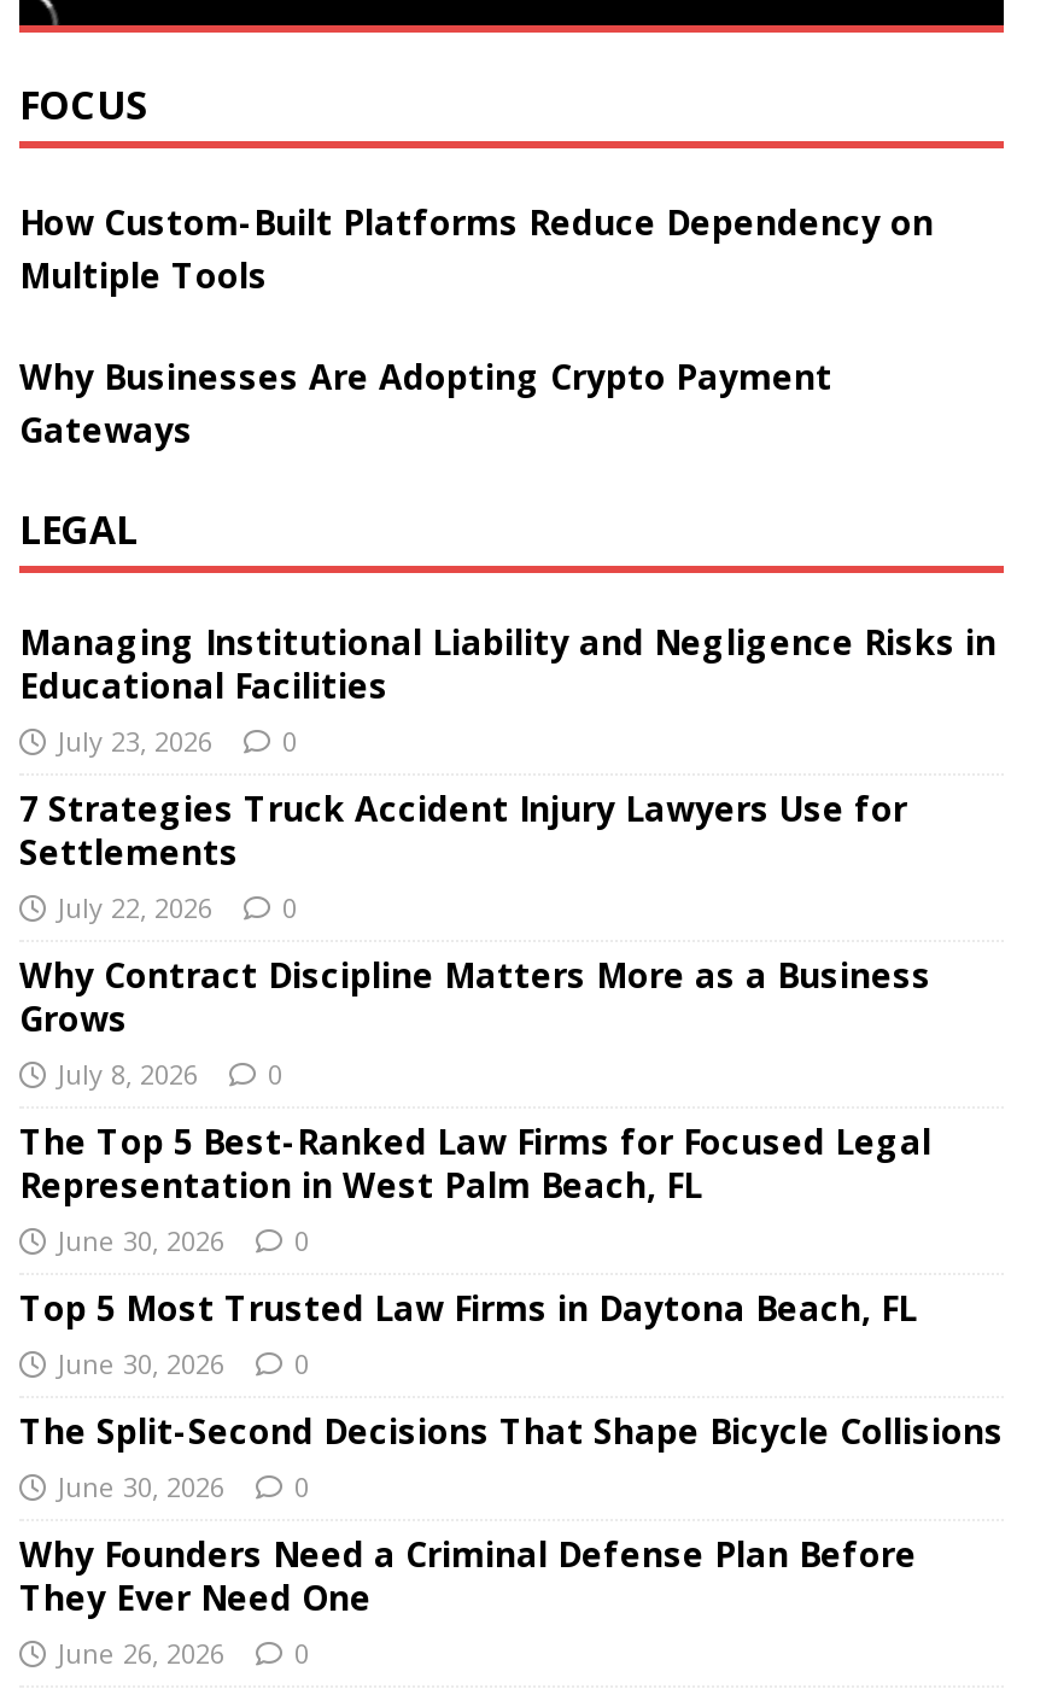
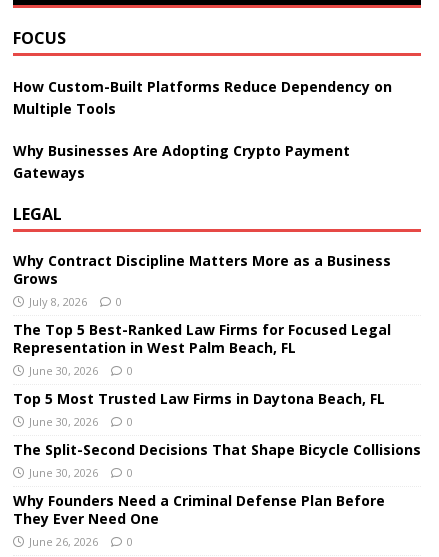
[19,618,997,924] Managing Institutional Liability and Negligence Risks in | Educational Facilities | July 23, 2026 | 0 | 7 Strategies Truck Accident Injury Lawyers Use for | Settlements | July 22, 2026 | 0 -> none

